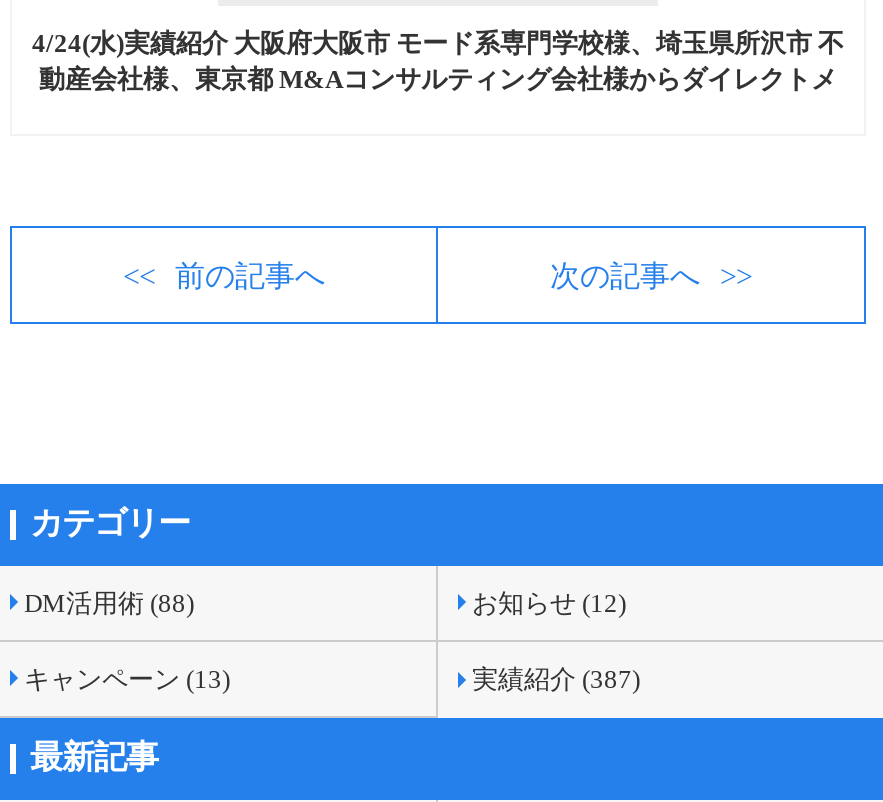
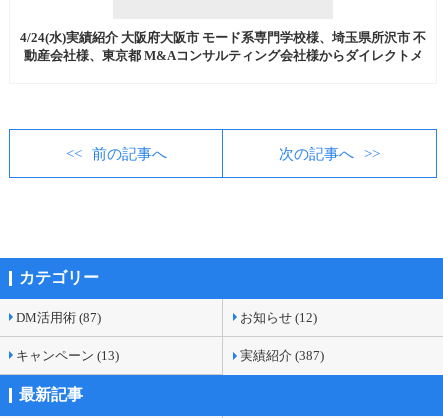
[24,588,194,618] DM活用術 (88) -> [16,310,101,325] DM活用術 (87)

